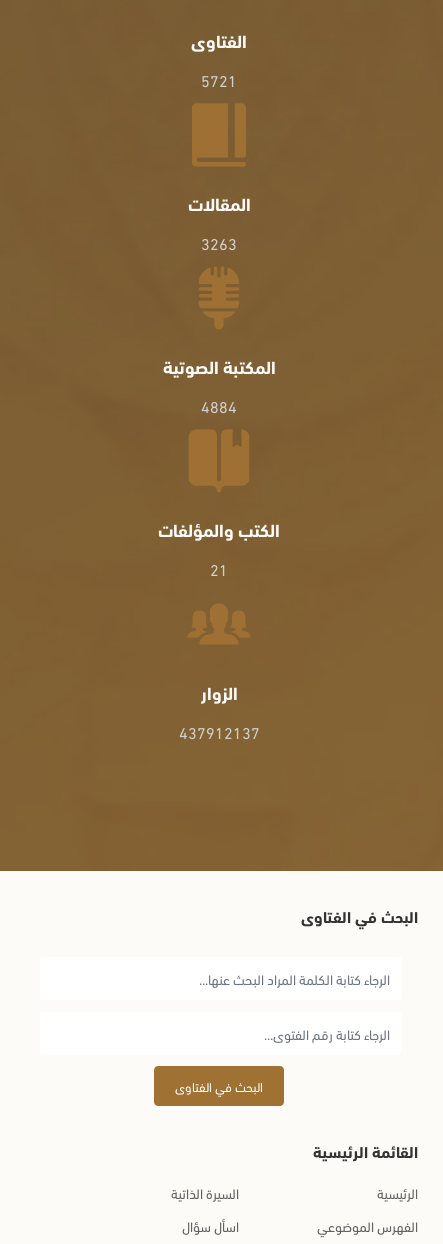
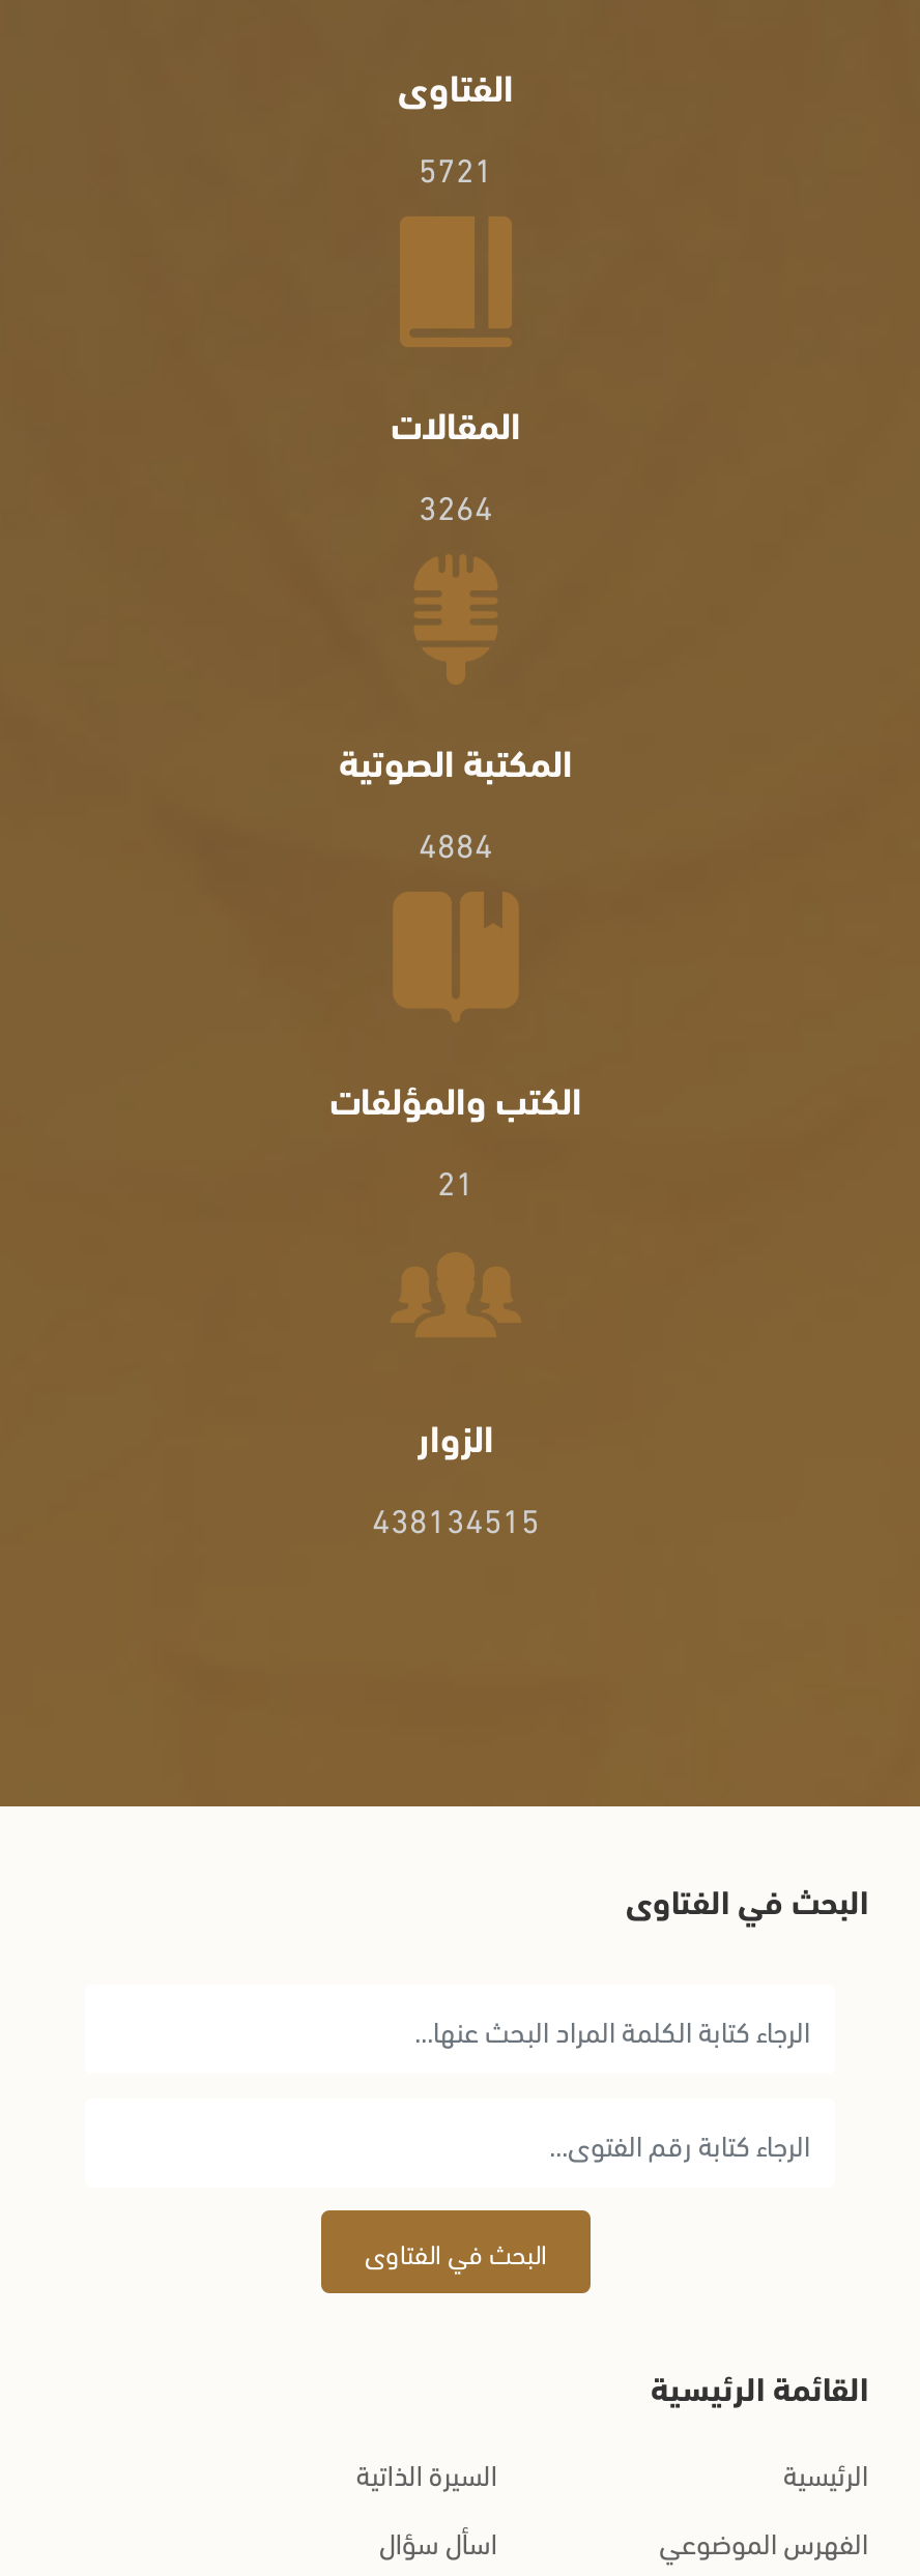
[201,231,237,254] 3263 -> [419,481,493,529] 3264
[178,720,259,743] 437912137 -> [372,1494,540,1542] 438134515

